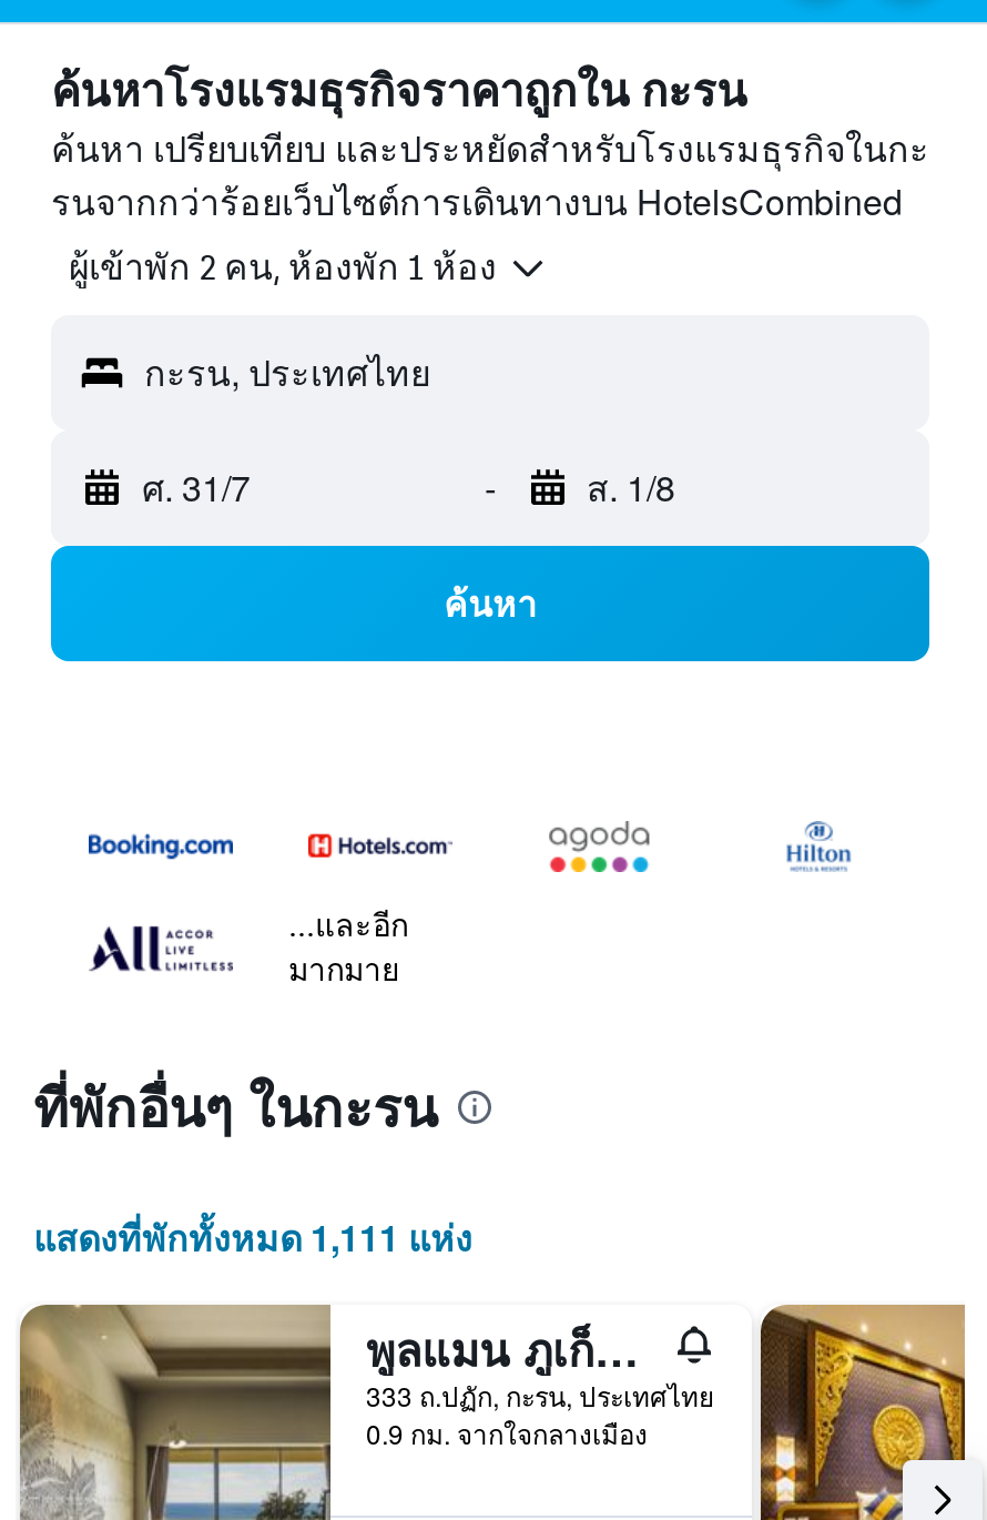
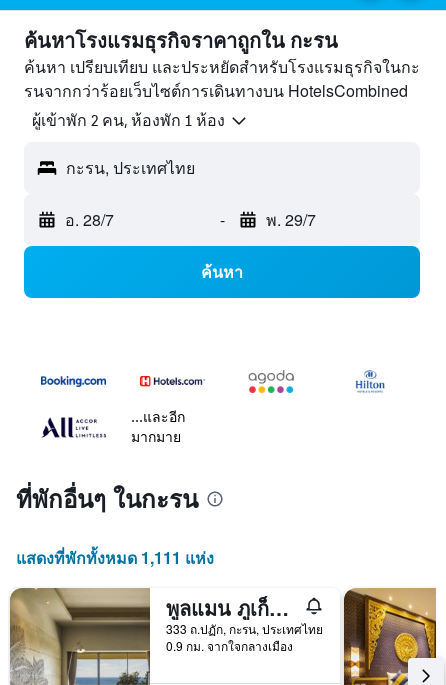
[142,462,251,513] ศ. 31/7 -> [65,208,114,231] อ. 28/7
[587,462,675,513] ส. 1/8 -> [265,208,315,231] พ. 29/7

